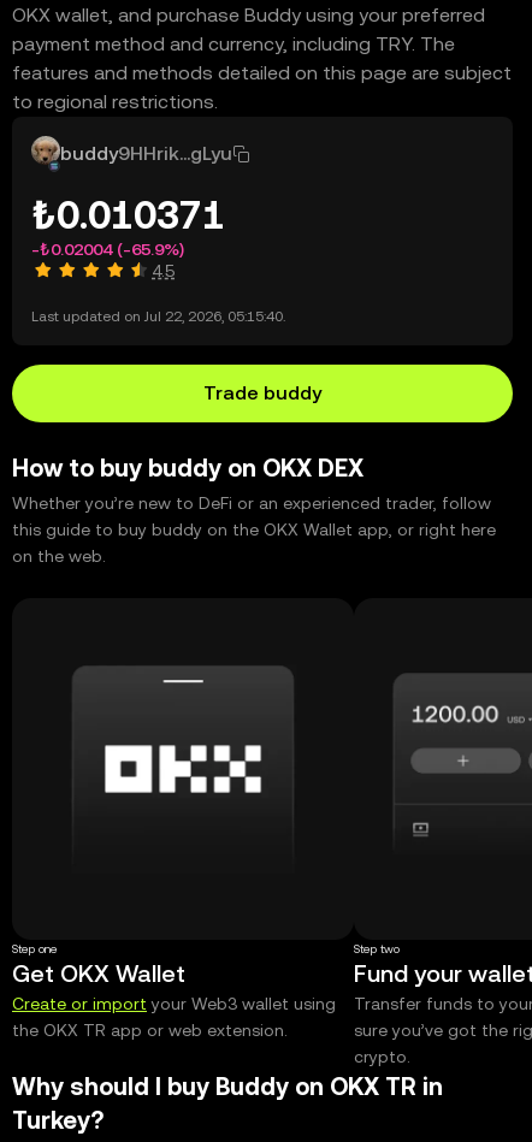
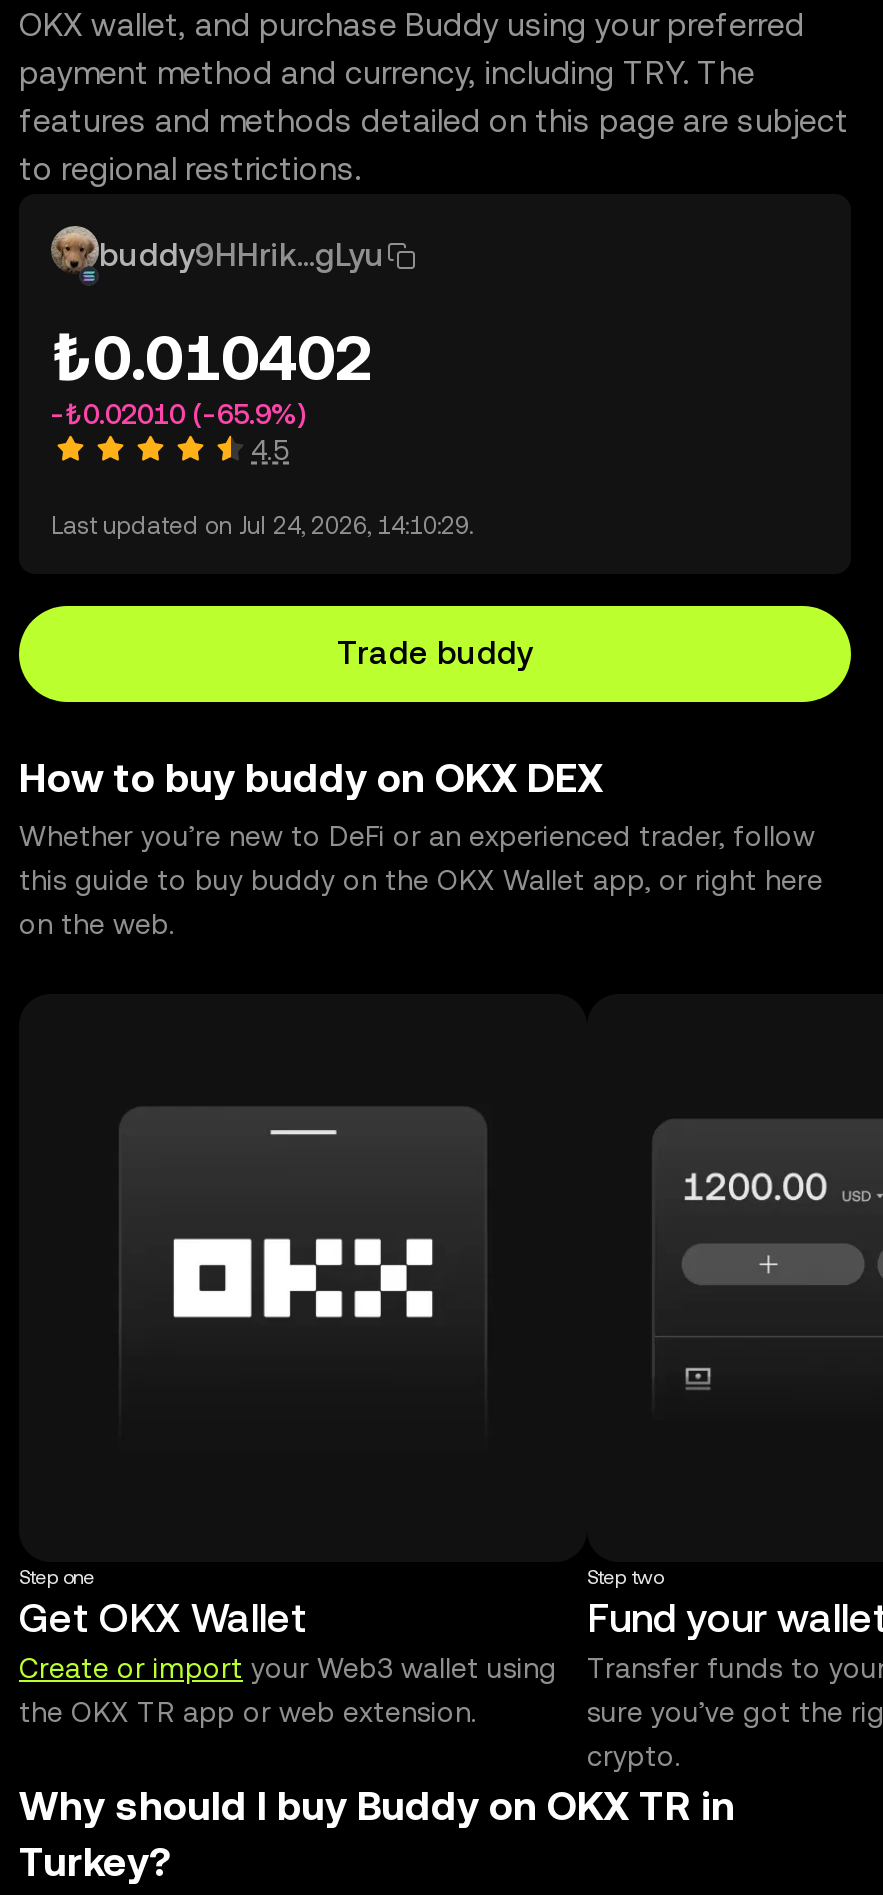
[31,193,225,237] ₺0.010371 -> [51,320,373,394] ₺0.010402
[31,239,184,259] -₺0.02004 (-65.9%) -> [51,398,305,430] -₺0.02010 (-65.9%)
[31,308,285,325] Last updated on Jul 22, 2026, 05:15:40. -> [51,512,473,540] Last updated on Jul 24, 2026, 14:10:29.

